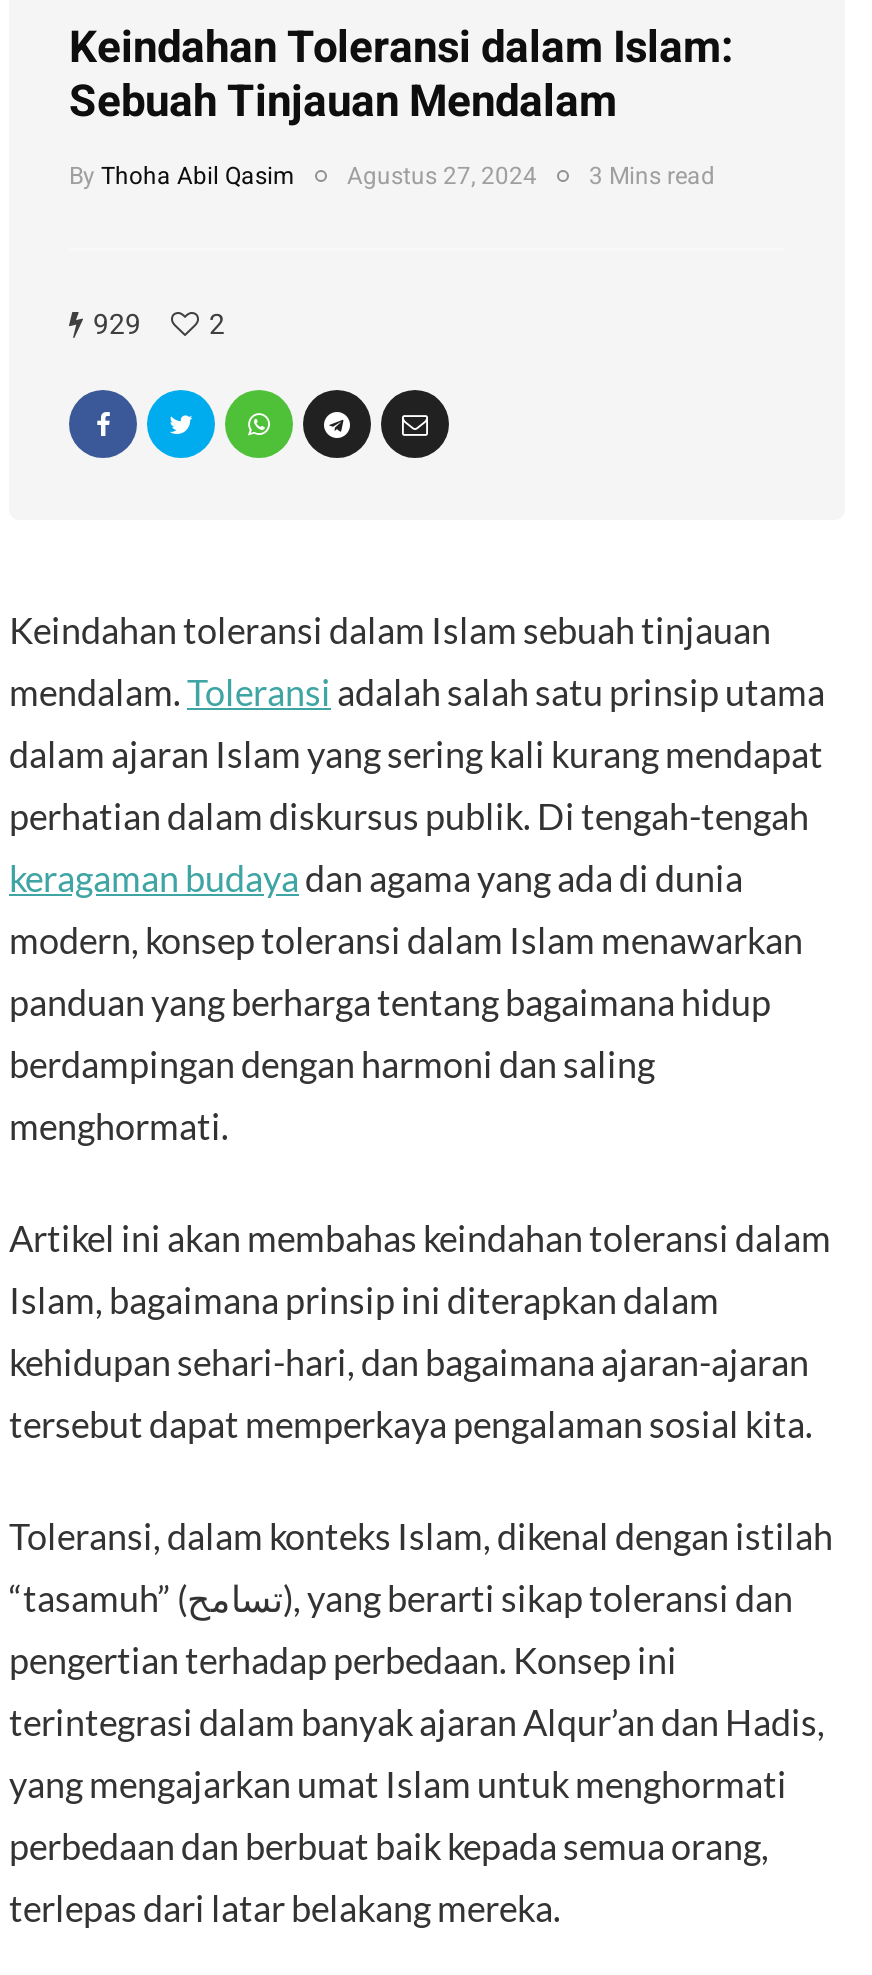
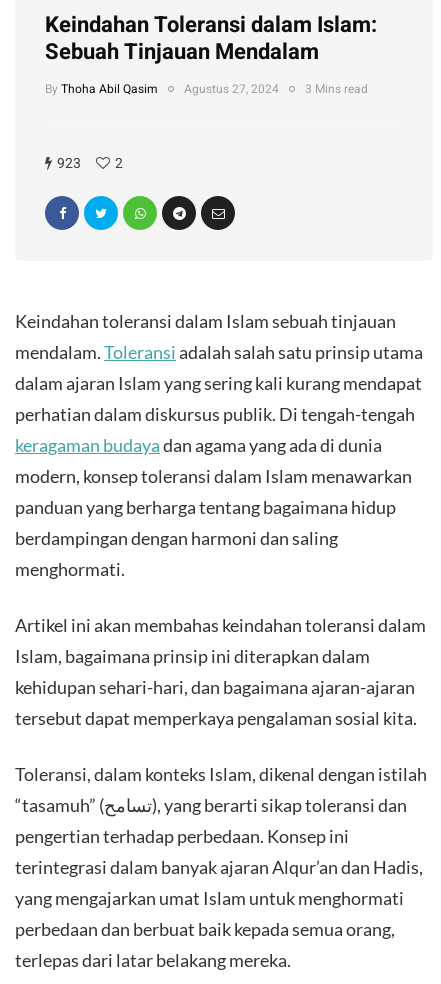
[93,303,225,345] 929 2 -> [57,153,123,174] 923 2

